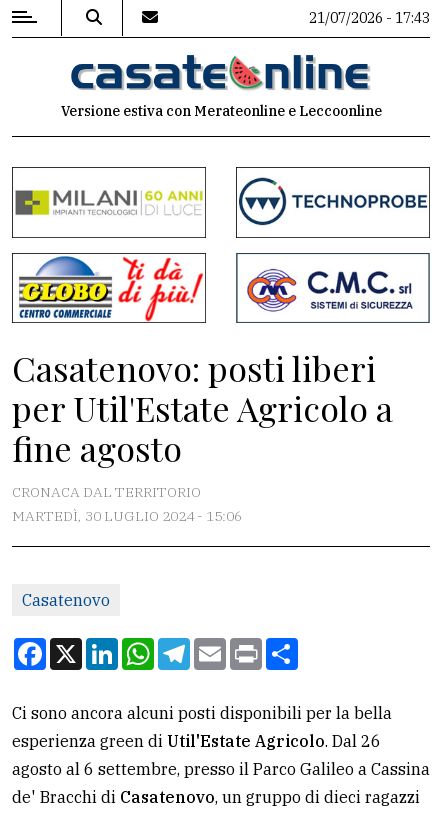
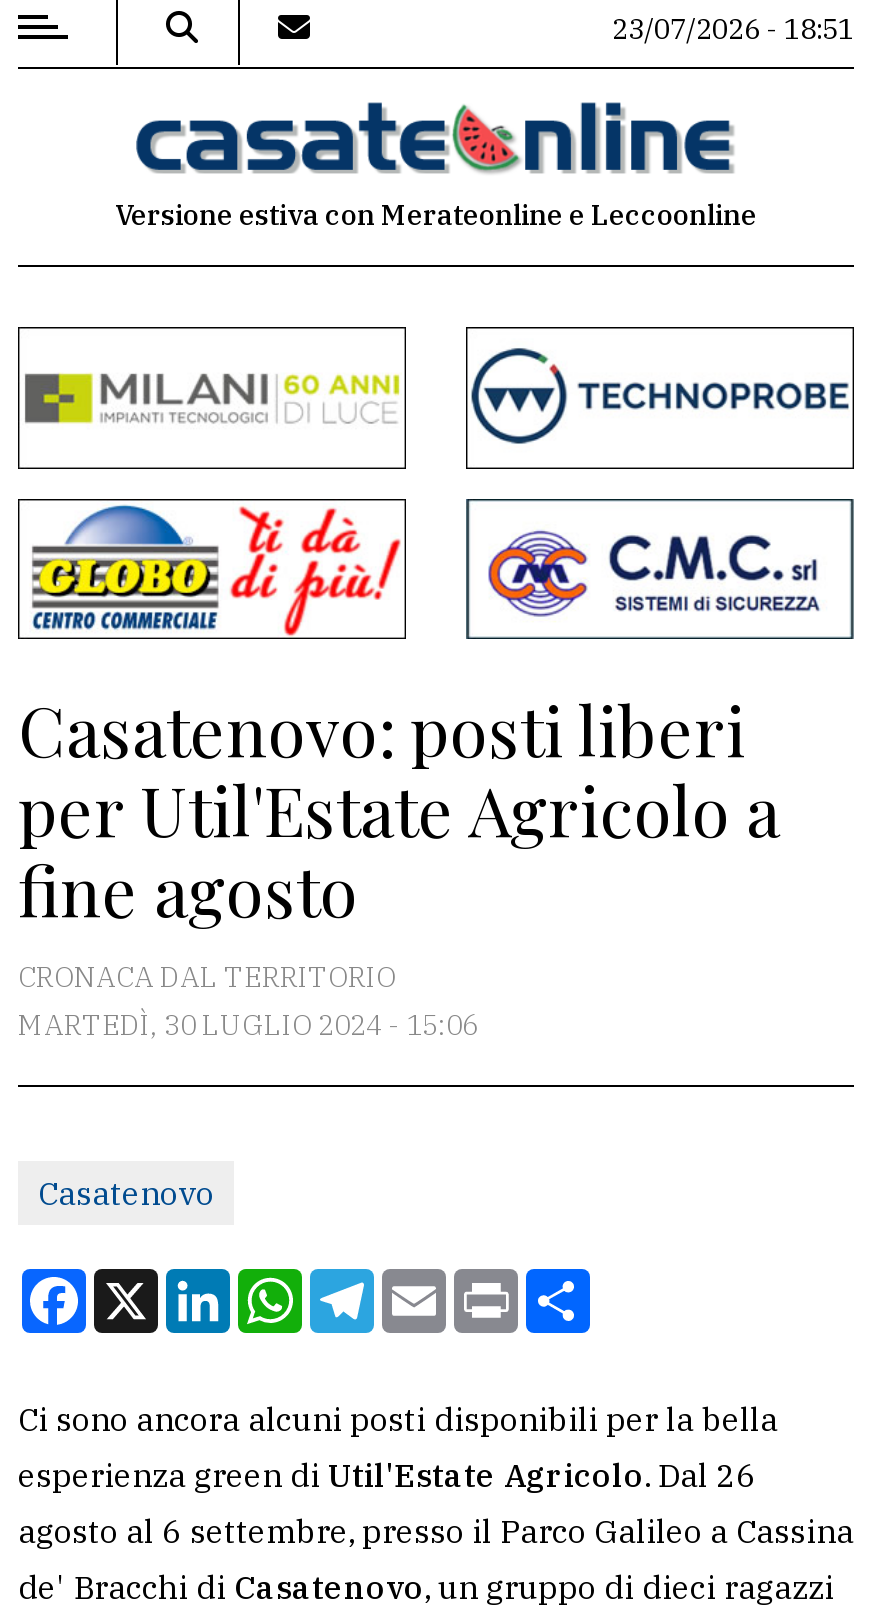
[309,9,430,27] 21/07/2026 - 17:43 -> [612,11,854,47] 23/07/2026 - 18:51

